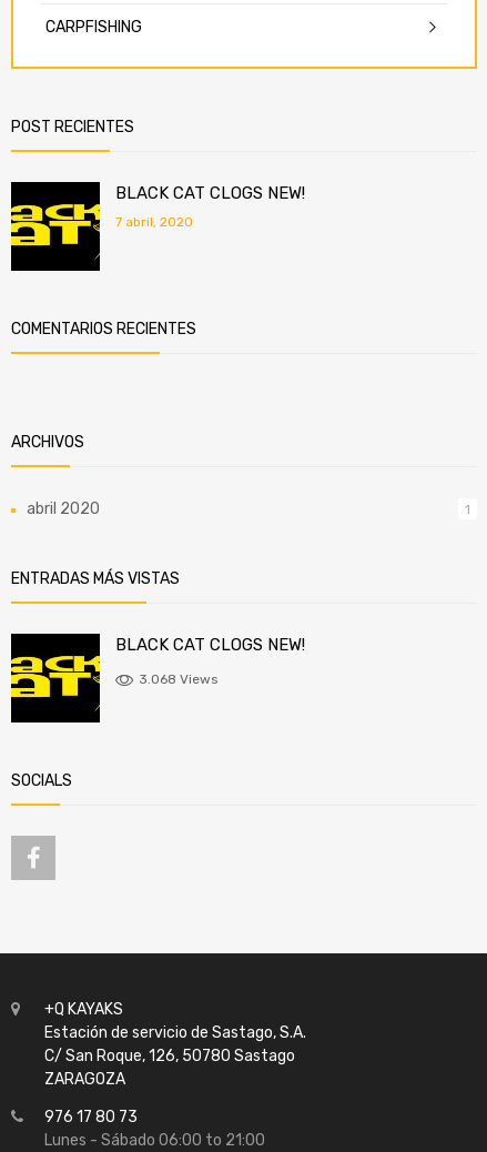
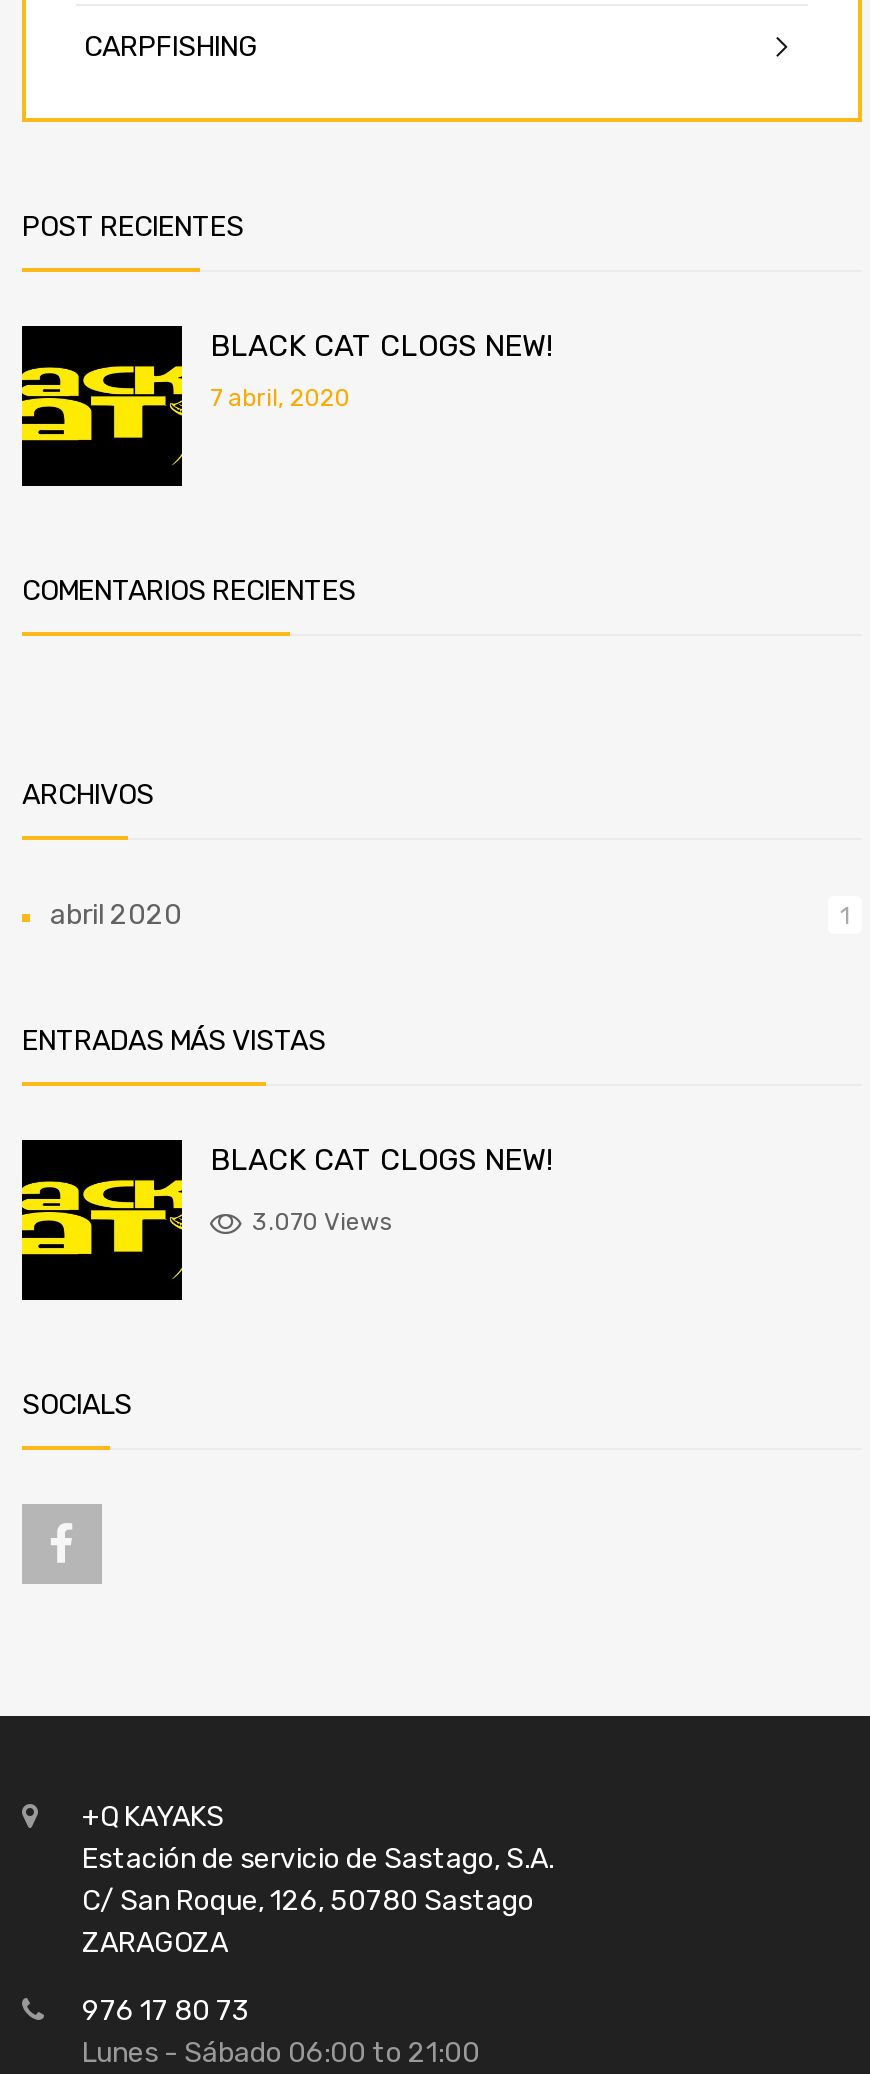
[139,671,219,687] 3.068 Views -> [252,1208,394,1236] 3.070 Views

